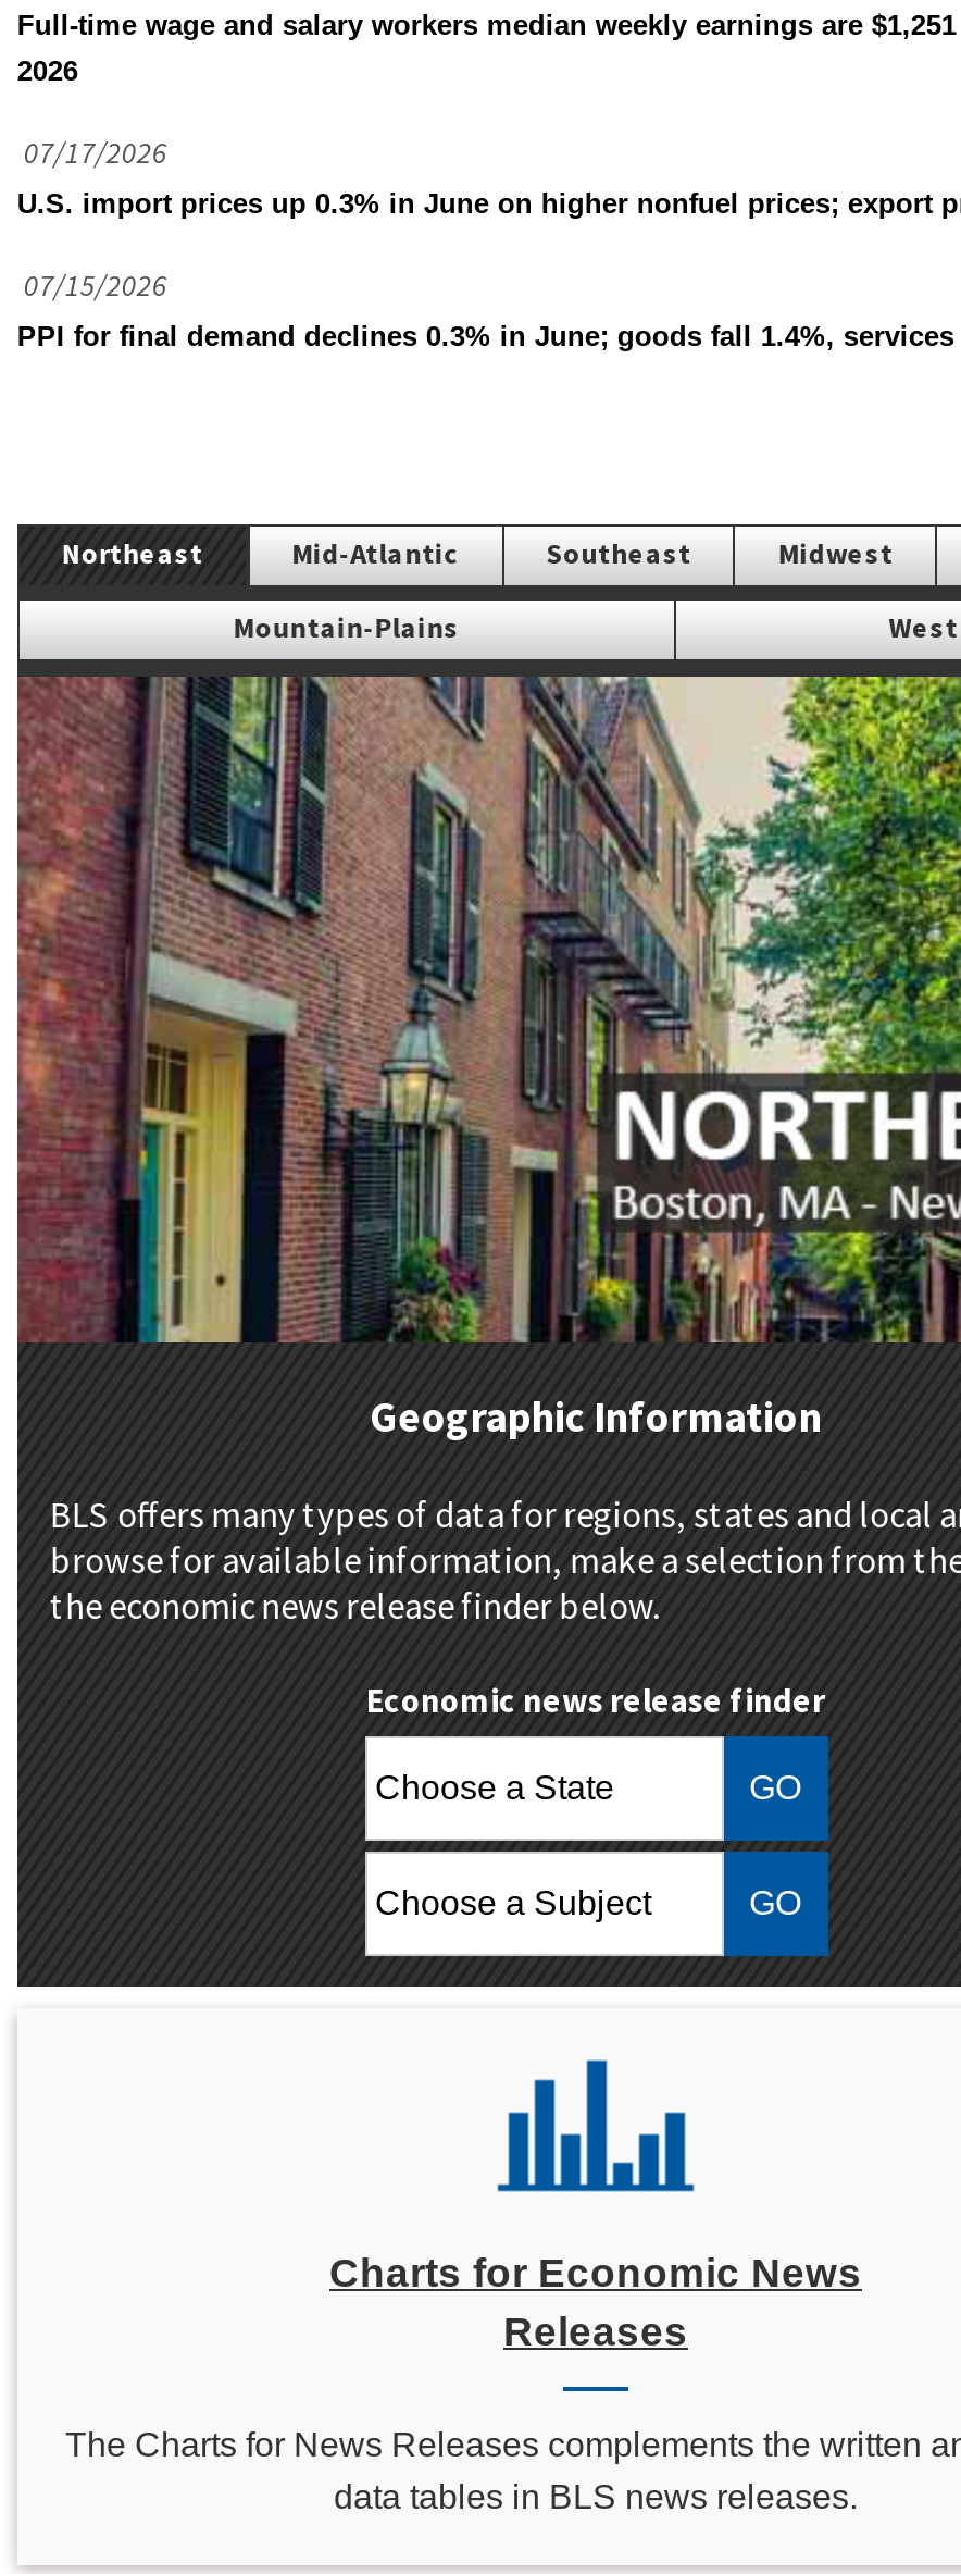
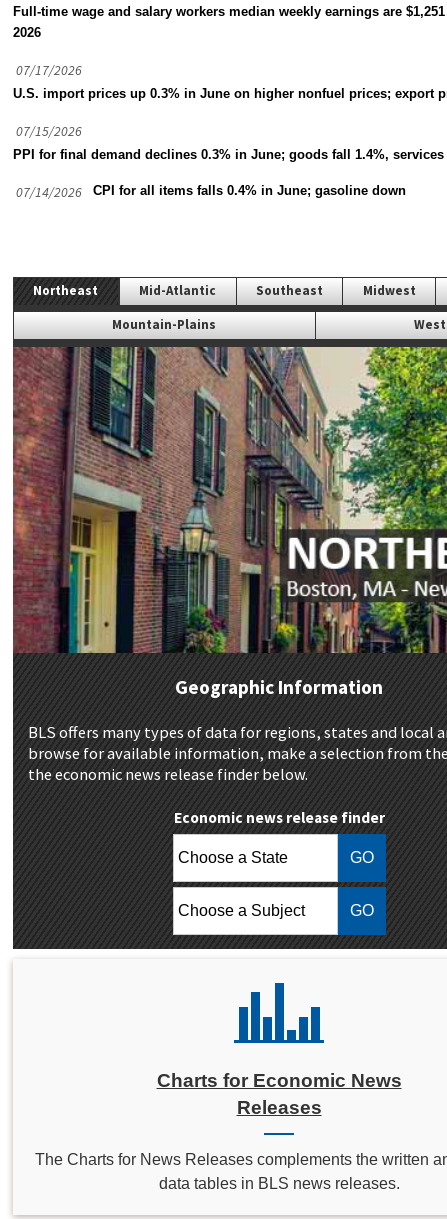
none -> [16,183,406,201] 07/14/2026 | CPI for all items falls 0.4% in June; gasoline down

